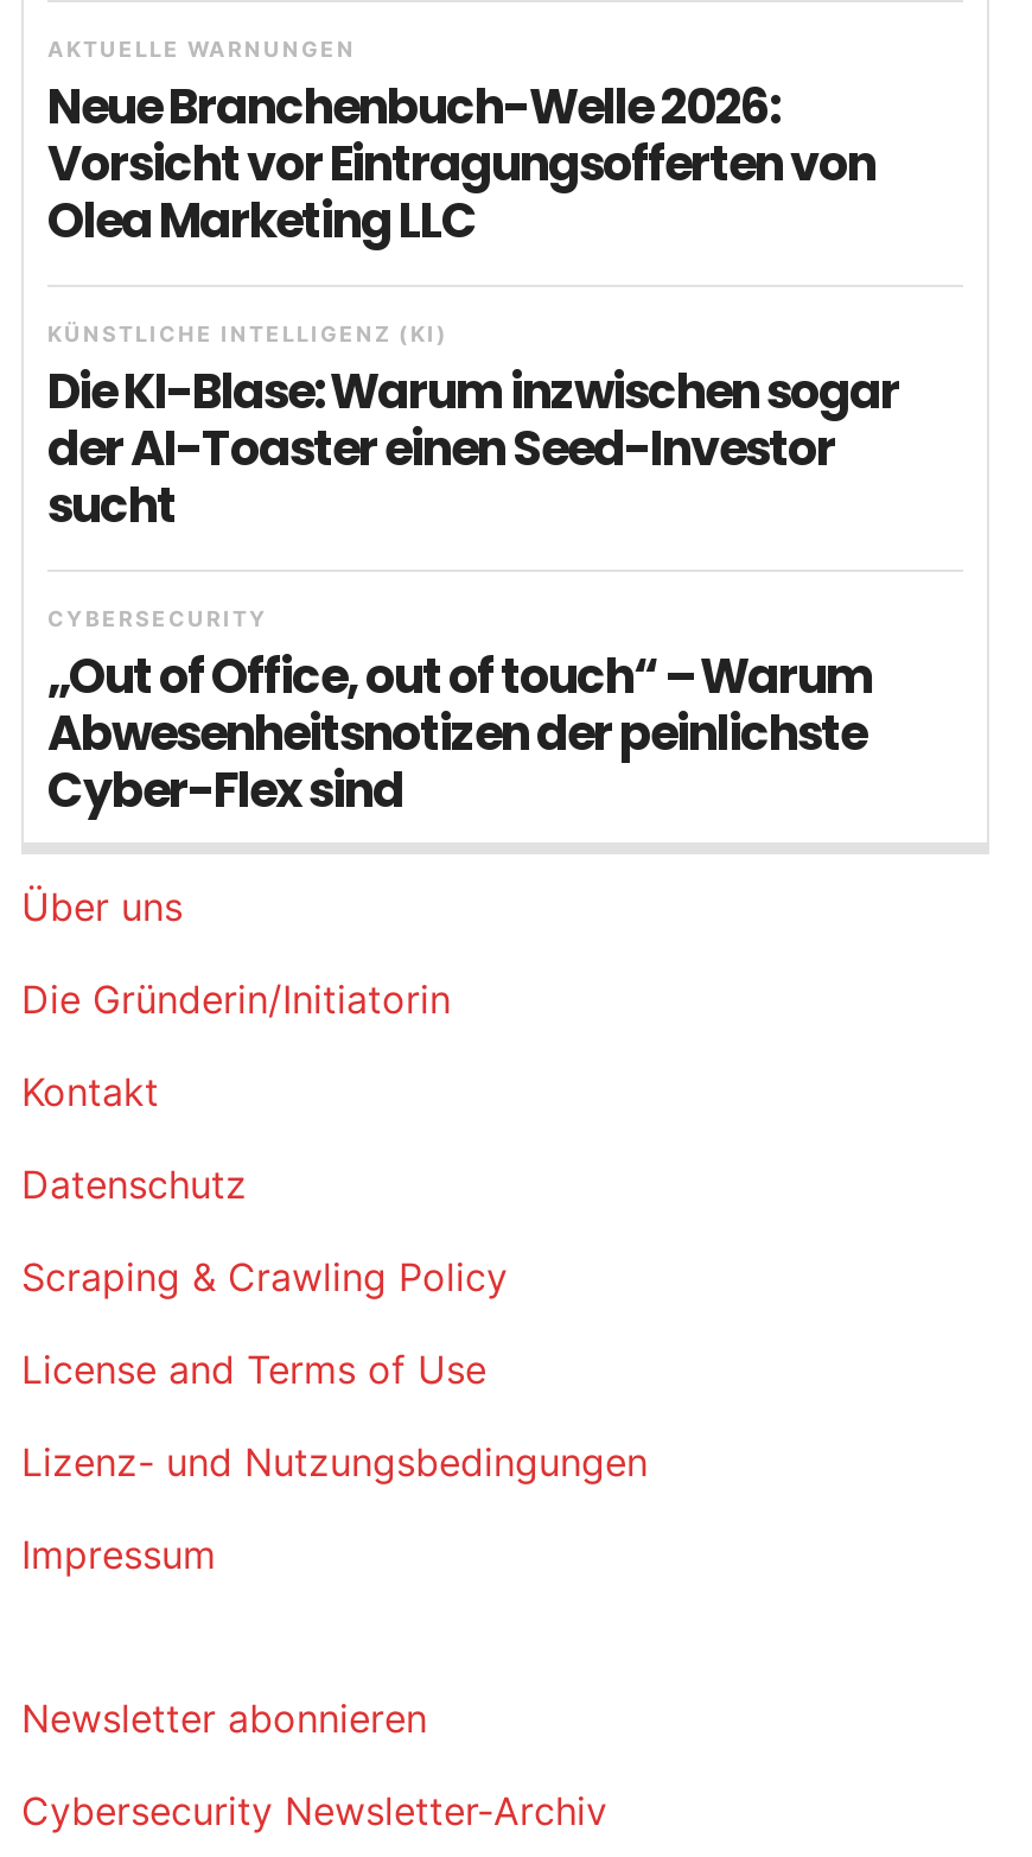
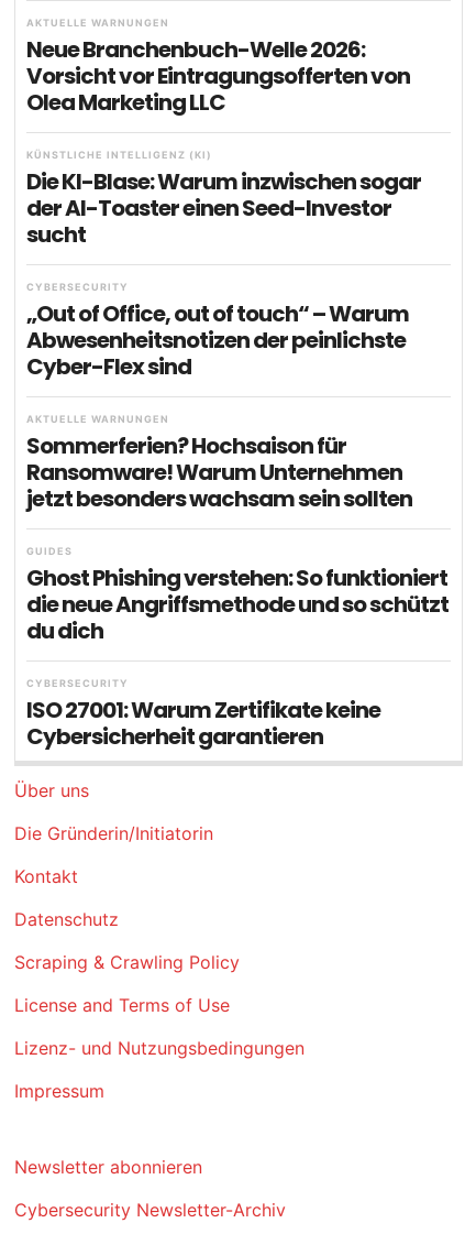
none -> [26,413,449,752] AKTUELLE WARNUNGEN | Sommerferien? Hochsaison für | Ransomware! Warum Unternehmen | jetzt besonders wachsam sein sollten | GUIDES | Ghost Phishing verstehen: So funktioniert | die neue Angriffsmethode und so schützt | du dich | CYBERSECURITY | ISO 27001: Warum Zertifikate keine | Cybersicherheit garantieren

